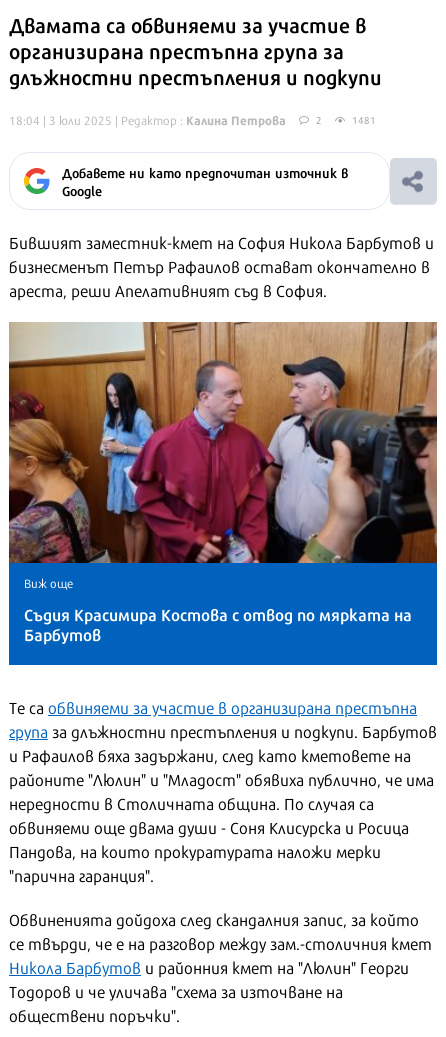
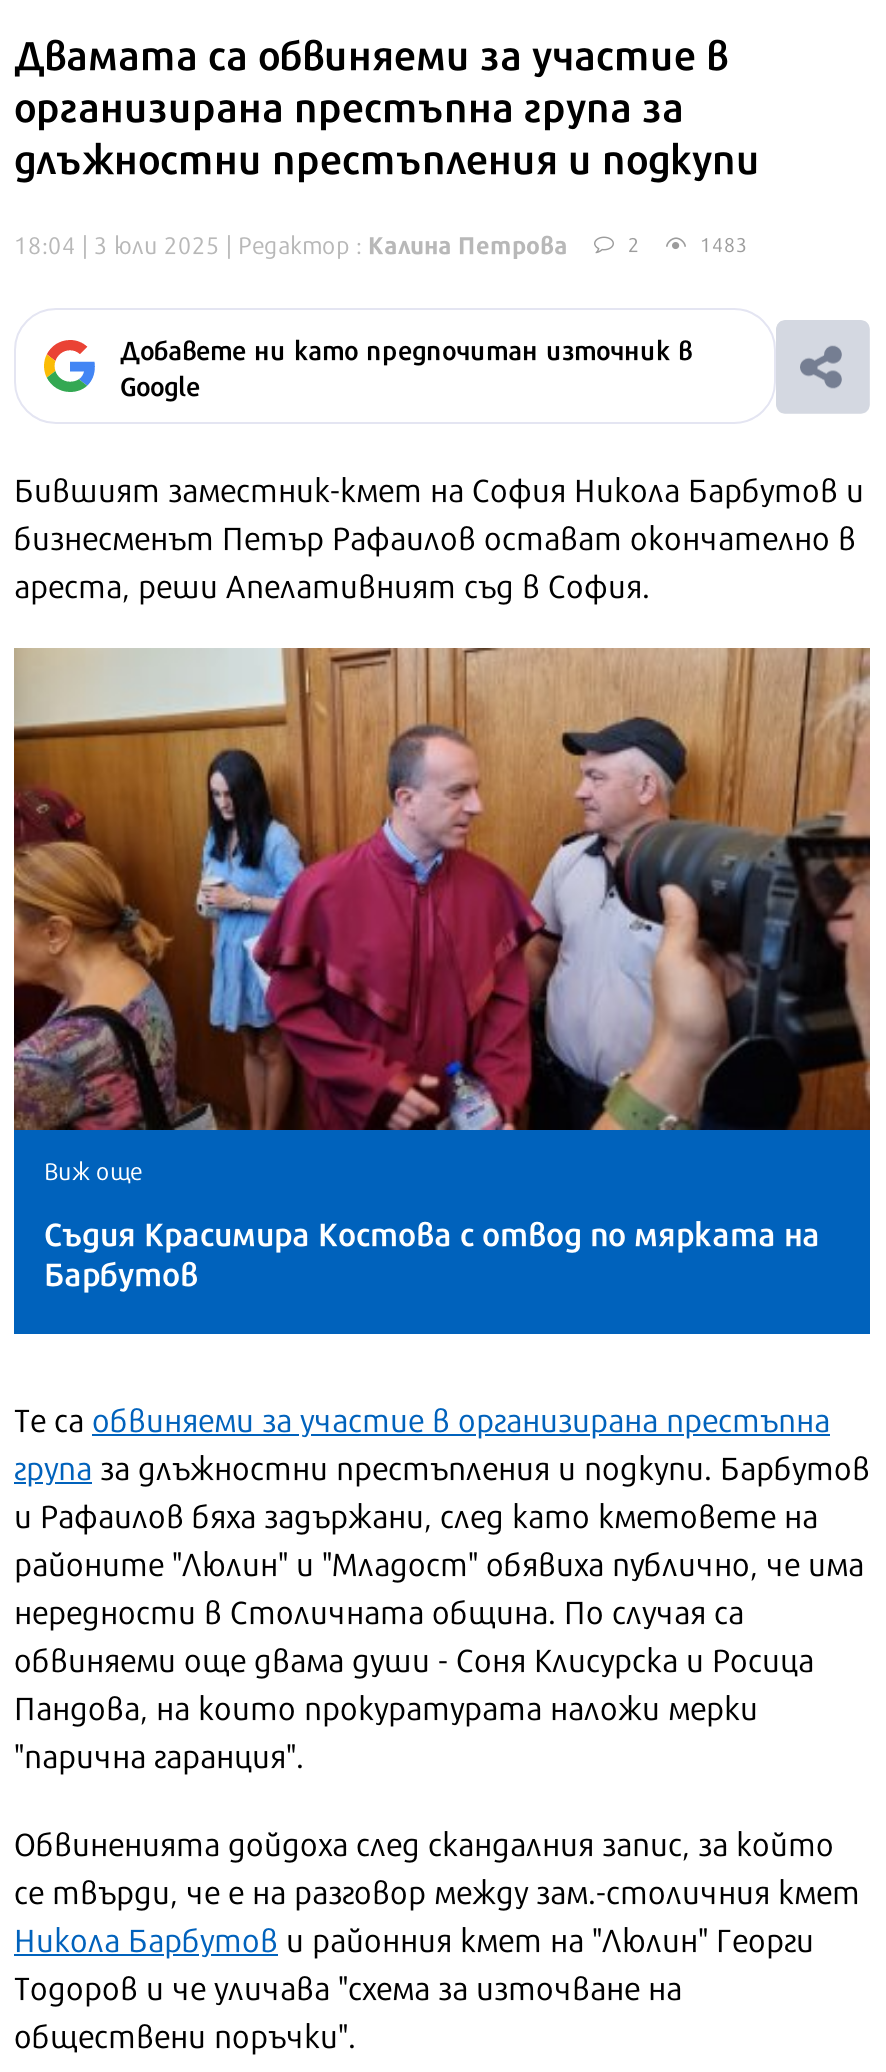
[352,112,376,127] 1481 -> [700,228,748,258] 1483

